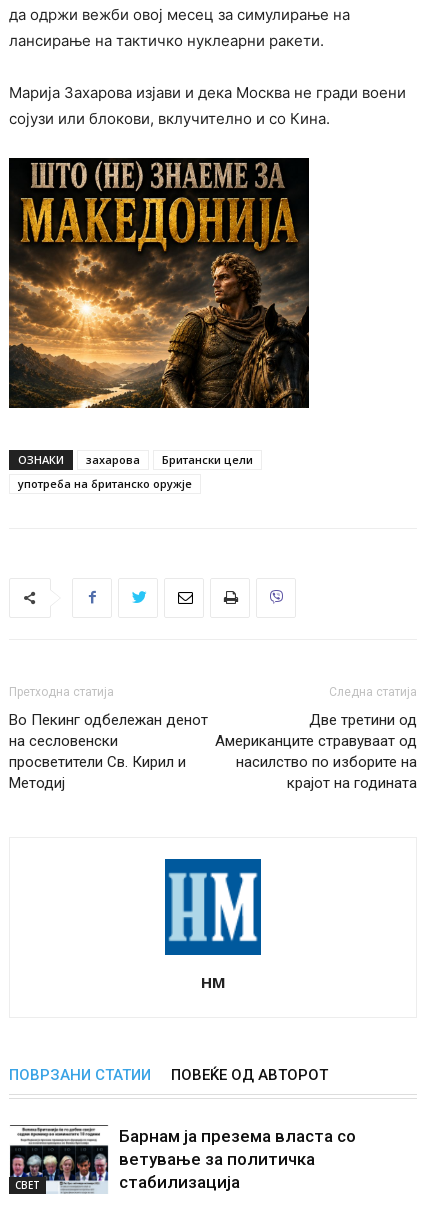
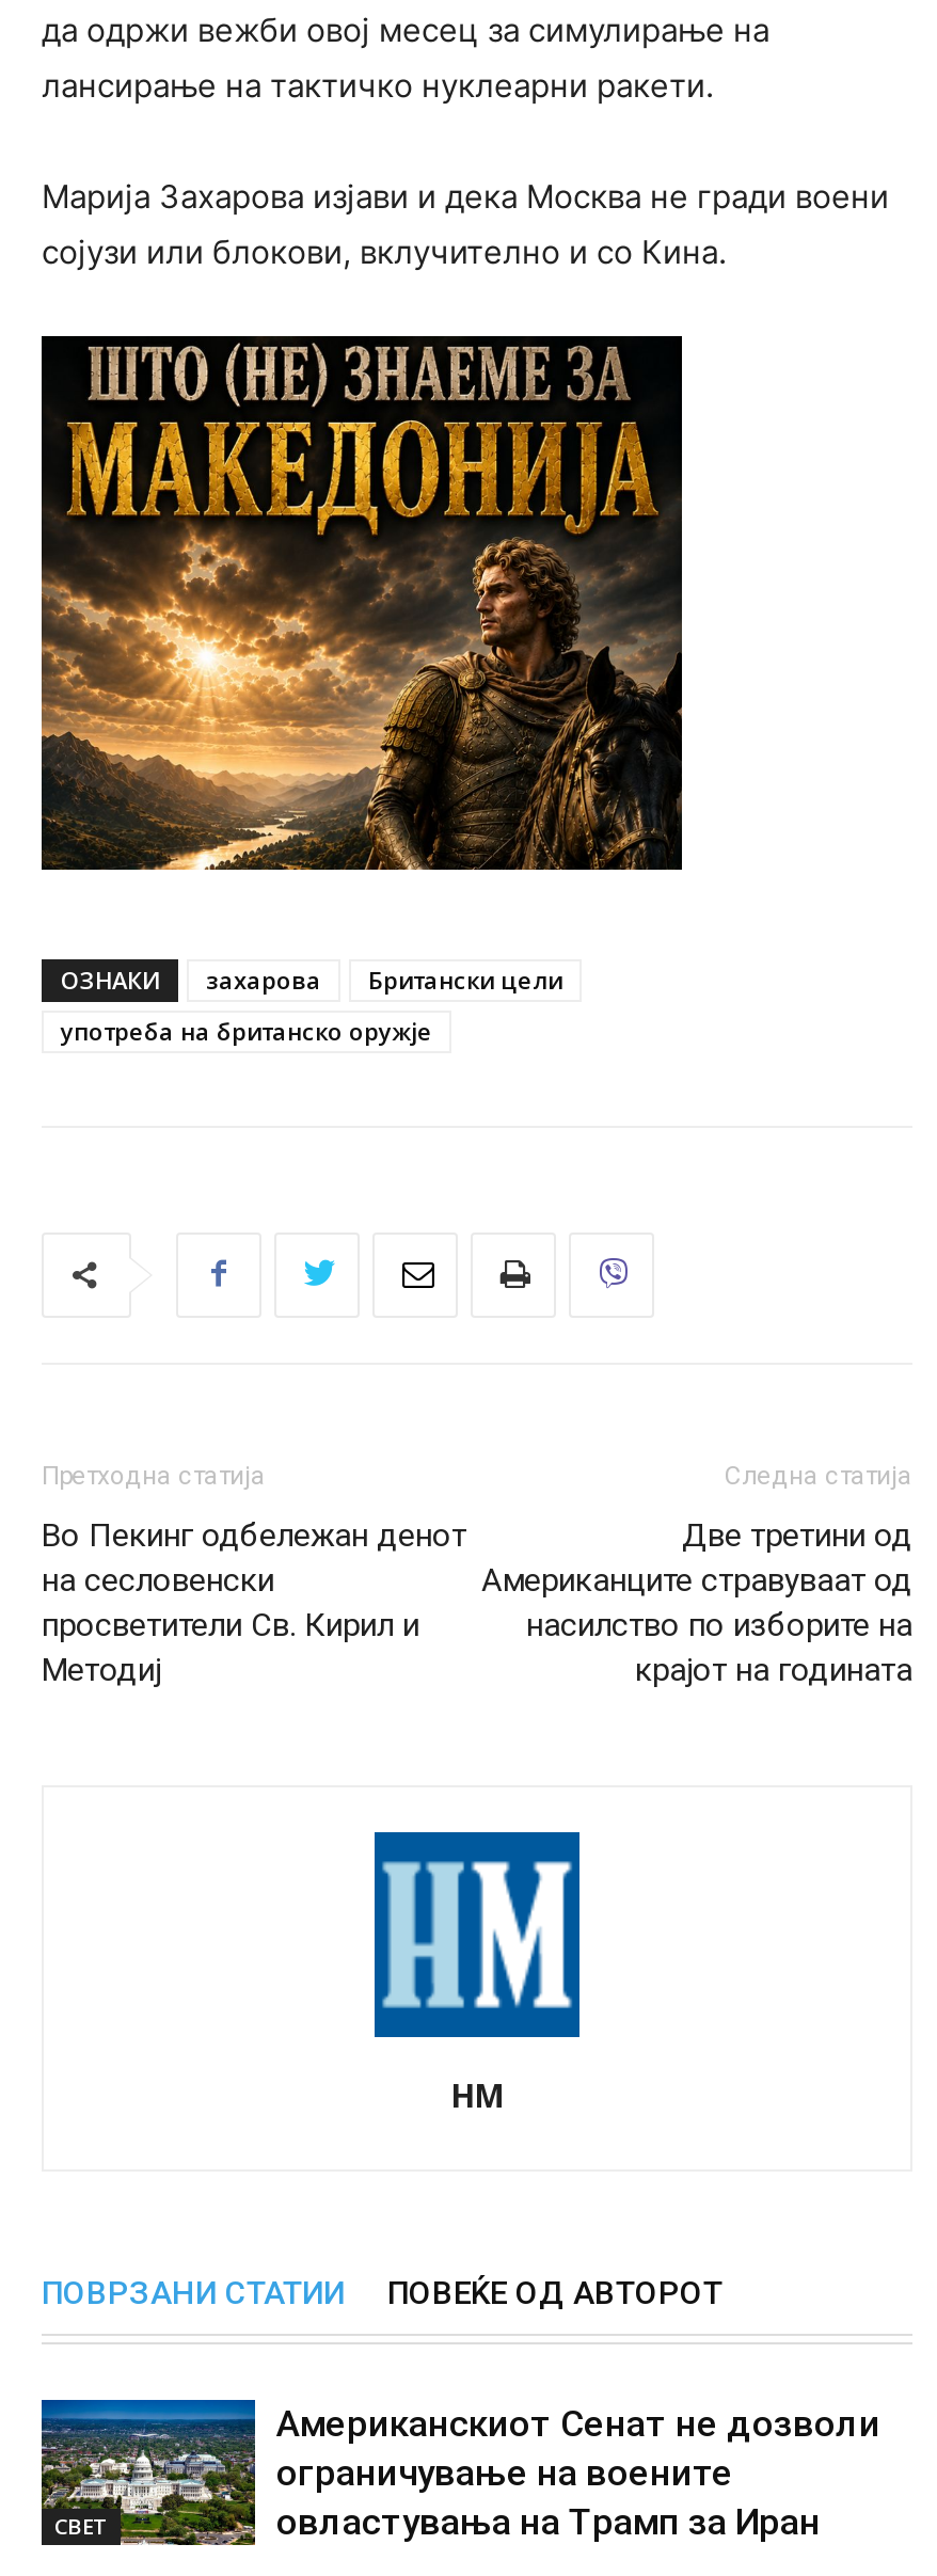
[9,1125,356,1193] [image] | Барнам ја презема власта со | ветување за политичка | стабилизација -> [39,2400,880,2547] [image] | Американскиот Сенат не дозволи | ограничување на воените | овластувања на Трамп за Иран

